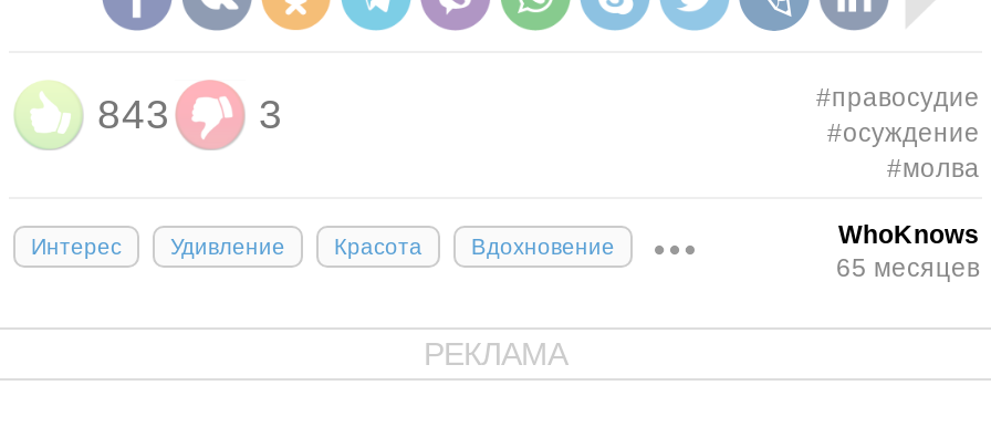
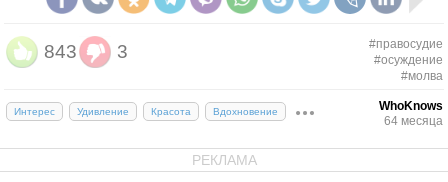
[836,254,980,281] 65 месяцев -> [384,115,443,127] 64 месяца

